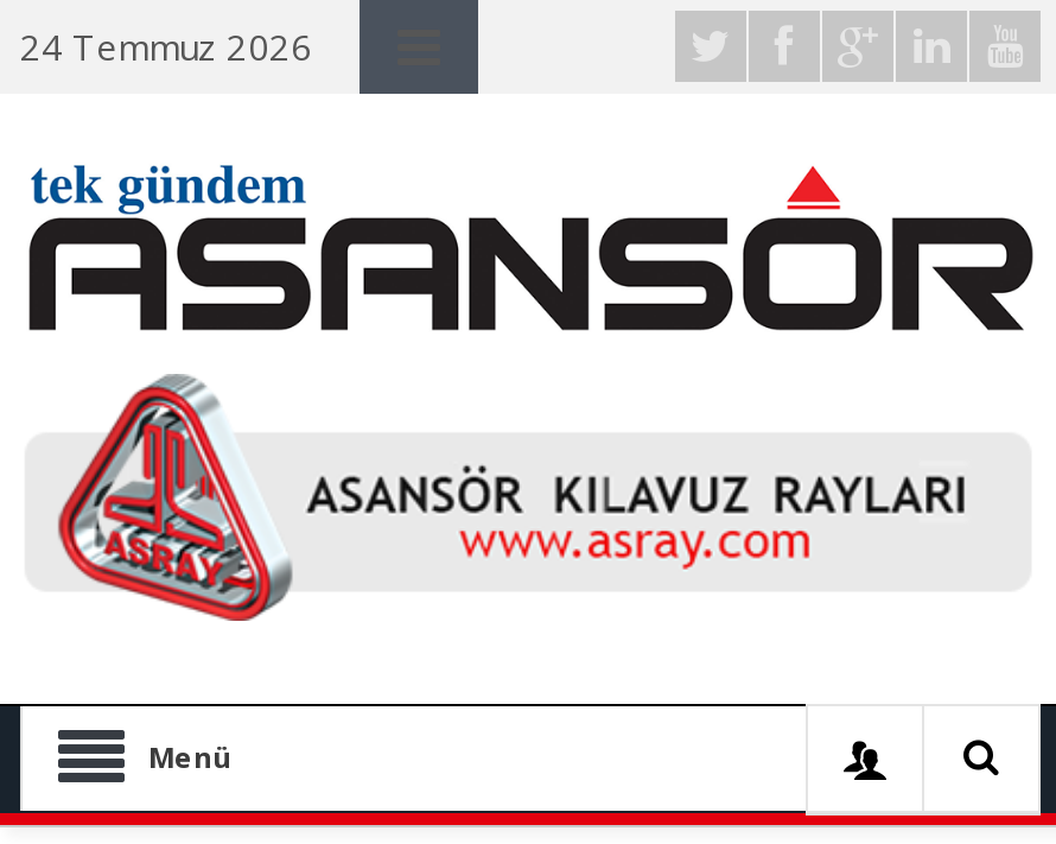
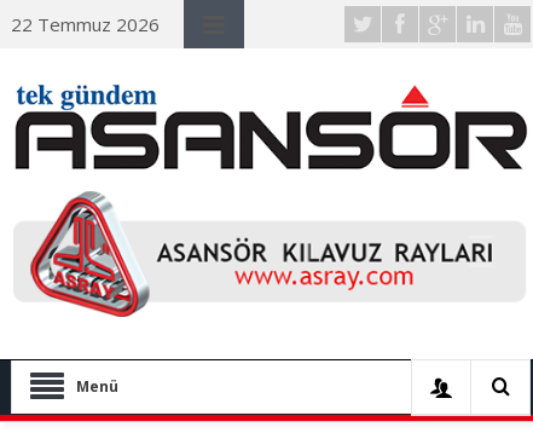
[20,23,312,70] 24 Temmuz 2026 -> [11,12,160,36] 22 Temmuz 2026

